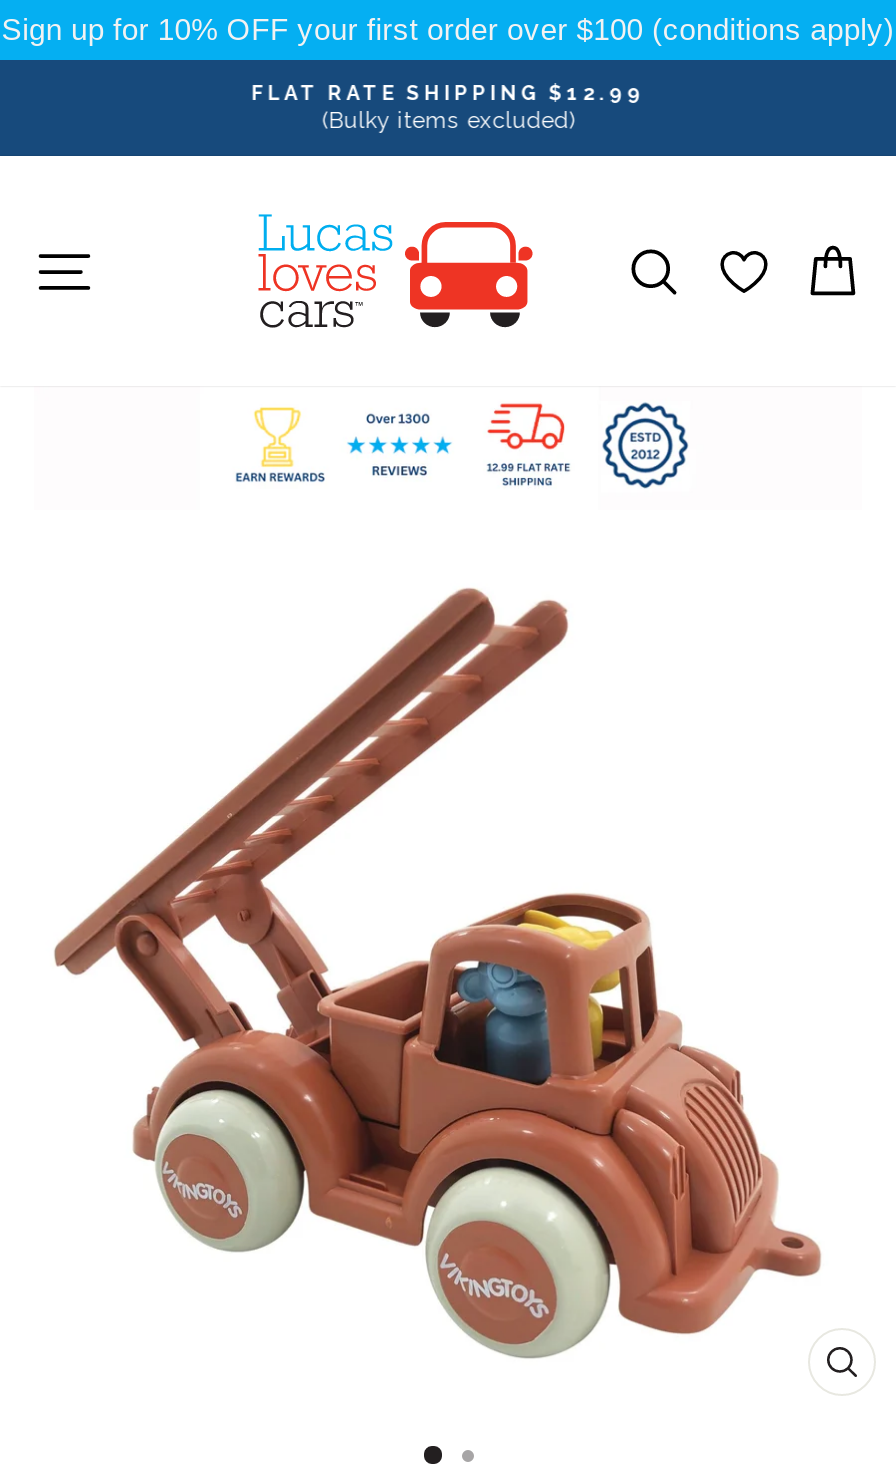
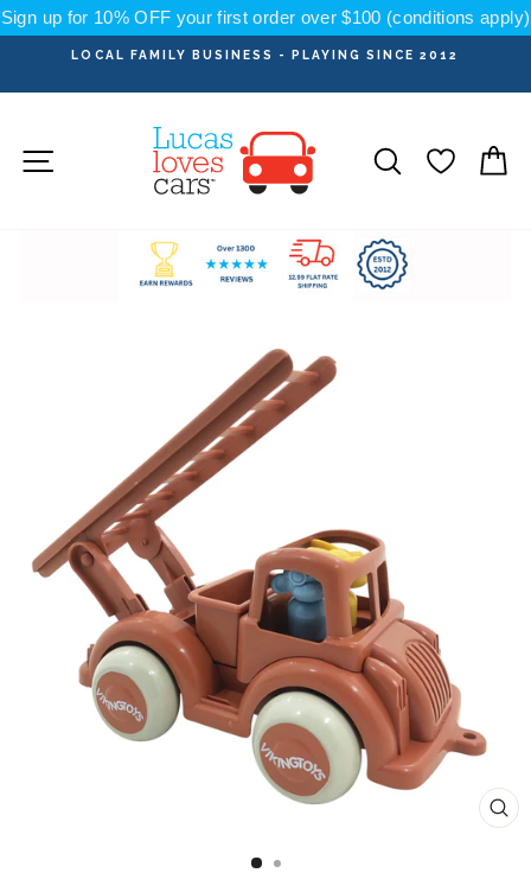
[251,80,645,134] FLAT RATE SHIPPING $12.99 | (Bulky items excluded) -> [72,47,459,62] LOCAL FAMILY BUSINESS - PLAYING SINCE 2012

